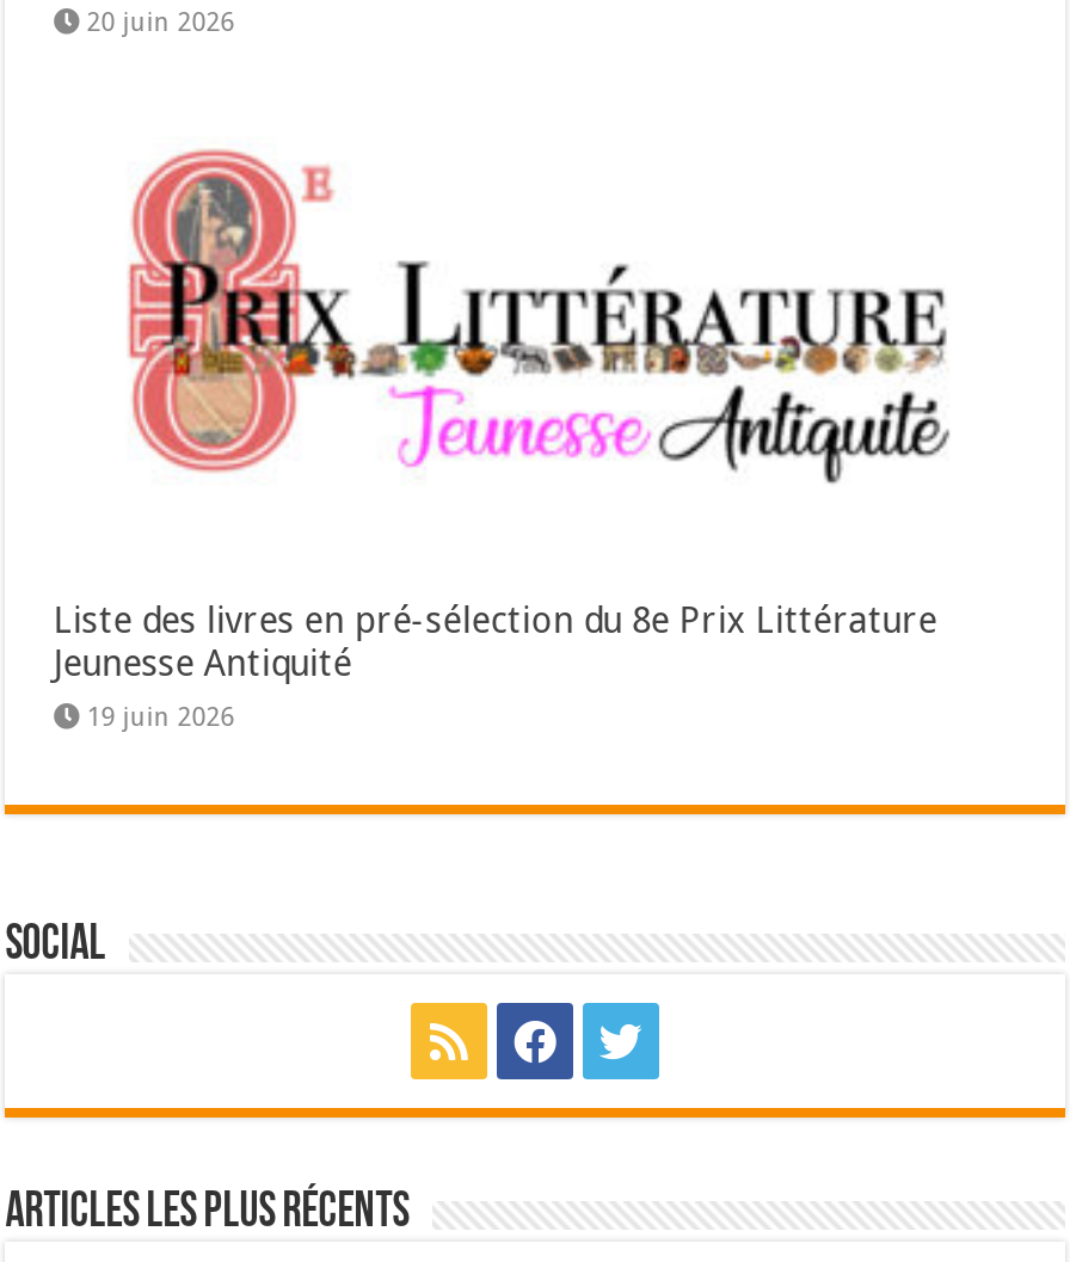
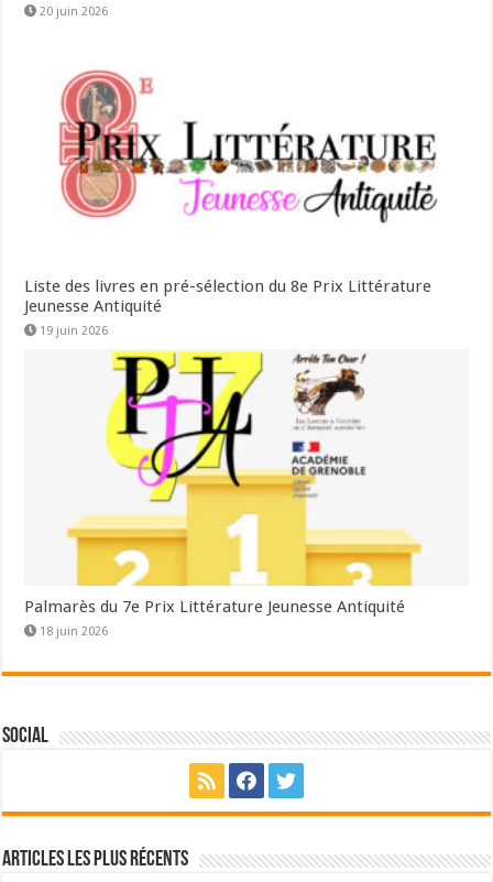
none -> [24,349,423,639] [image] | Palmarès du 7e Prix Littérature Jeunesse Antiquité | 18 juin 2026

